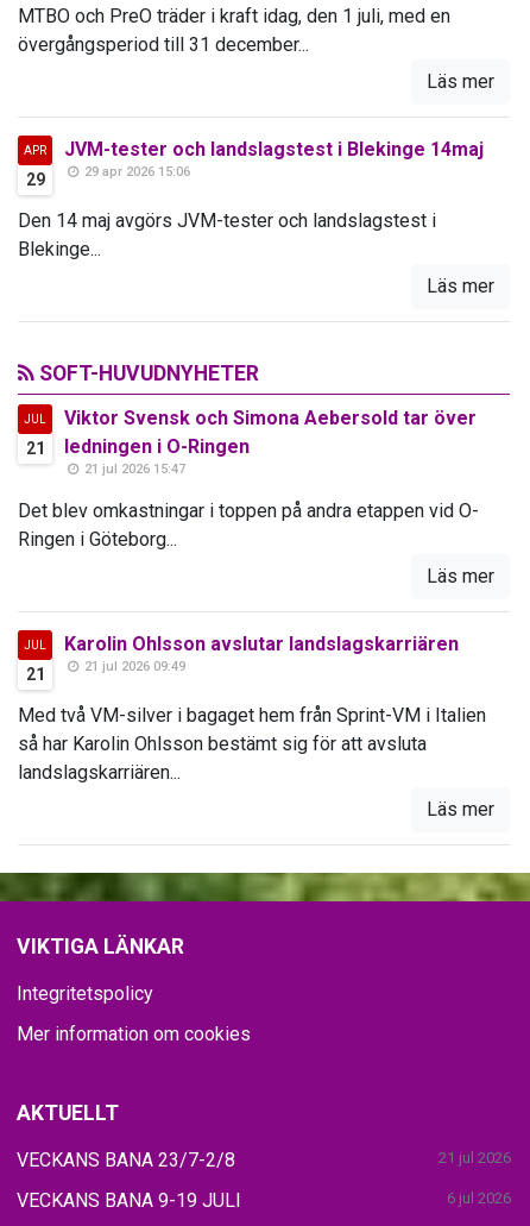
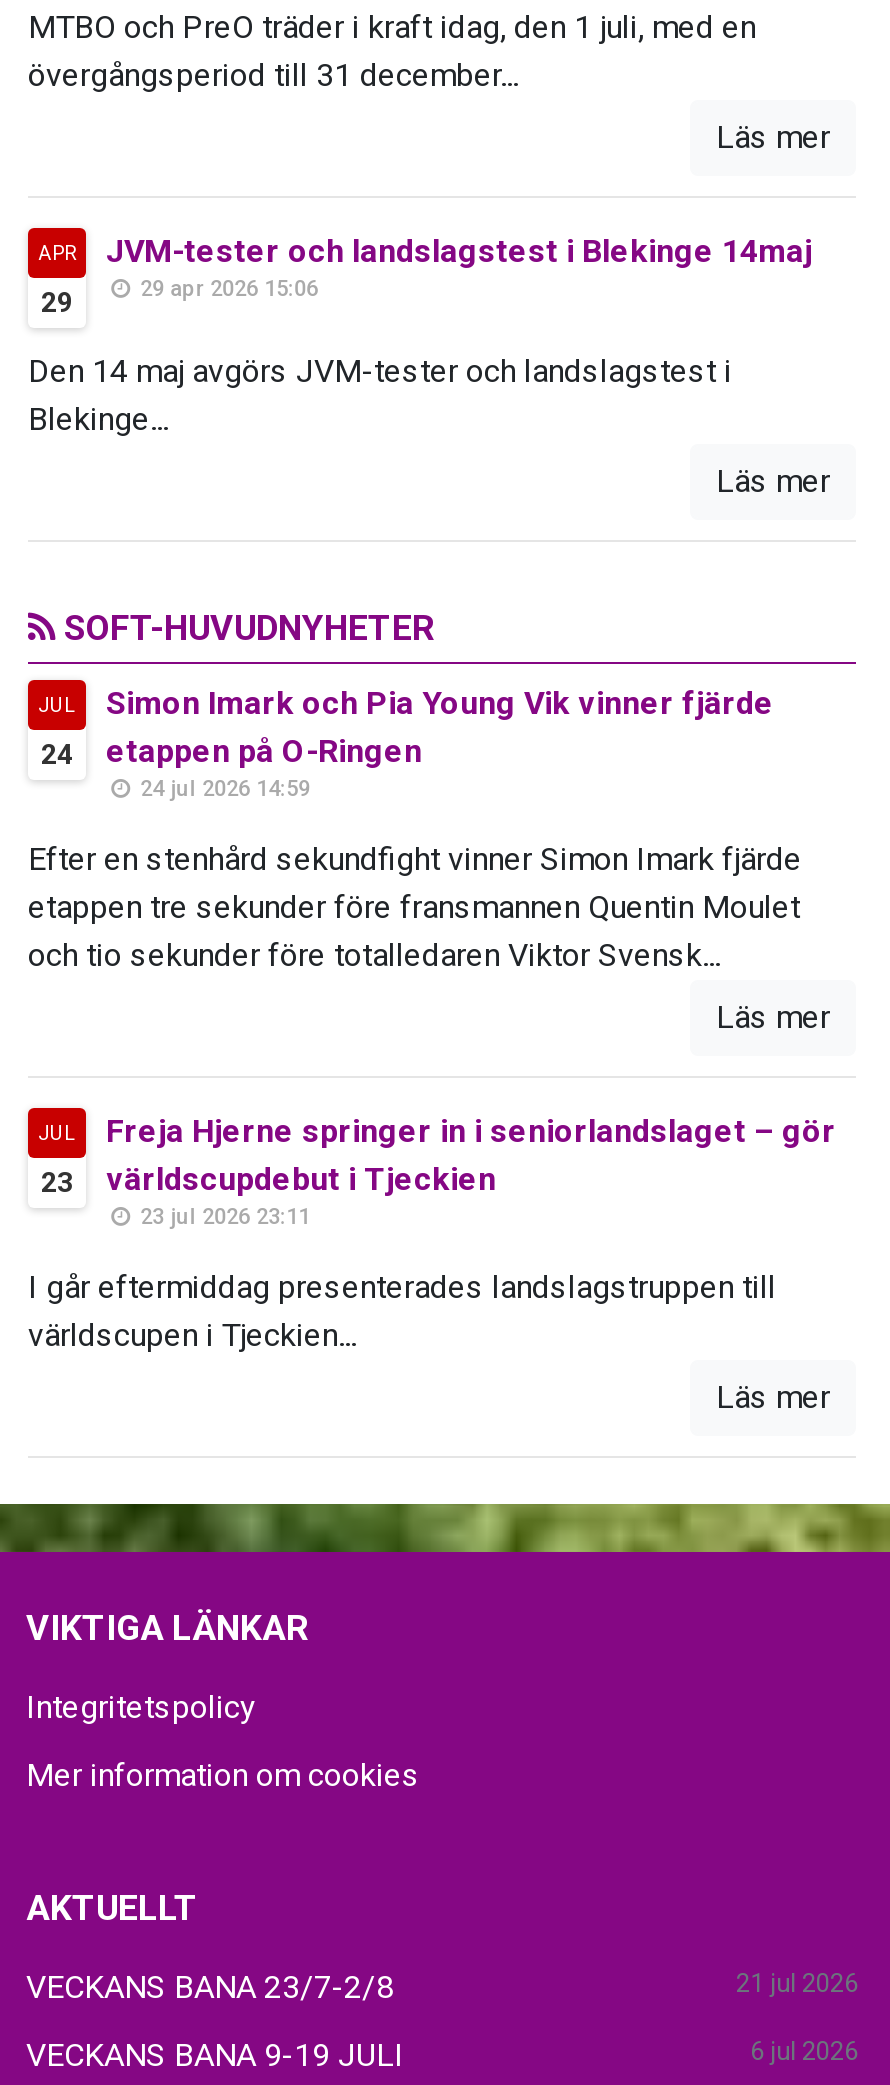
[64,406,477,476] Viktor Svensk och Simona Aebersold tar över | ledningen i O-Ringen | 21 jul 2026 15:47 -> [106,683,774,801] Simon Imark och Pia Young Vik vinner fjärde | etappen på O-Ringen | 24 jul 2026 14:59
[26,438,45,457] 21 -> [41,737,73,769] 24
[18,499,479,550] Det blev omkastningar i toppen på andra etappen vid O- | Ringen i Göteborg... -> [28,839,802,973] Efter en stenhård sekundfight vinner Simon Imark fjärde | etappen tre sekunder före fransmannen Quentin Moulet | och tio sekunder före totalledaren Viktor Svensk...
[64,632,459,674] Karolin Ohlsson avslutar landslagskarriären | 21 jul 2026 09:49 -> [106,1111,836,1229] Freja Hjerne springer in i seniorlandslaget – gör | världscupdebut i Tjeckien | 23 jul 2026 23:11
[26,664,45,683] 21 -> [41,1165,73,1197] 23
[18,704,486,783] Med två VM-silver i bagaget hem från Sprint-VM i Italien | så har Karolin Ohlsson bestämt sig för att avsluta | landslagskarriären... -> [28,1267,776,1353] I går eftermiddag presenterades landslagstruppen till | världscupen i Tjeckien...

